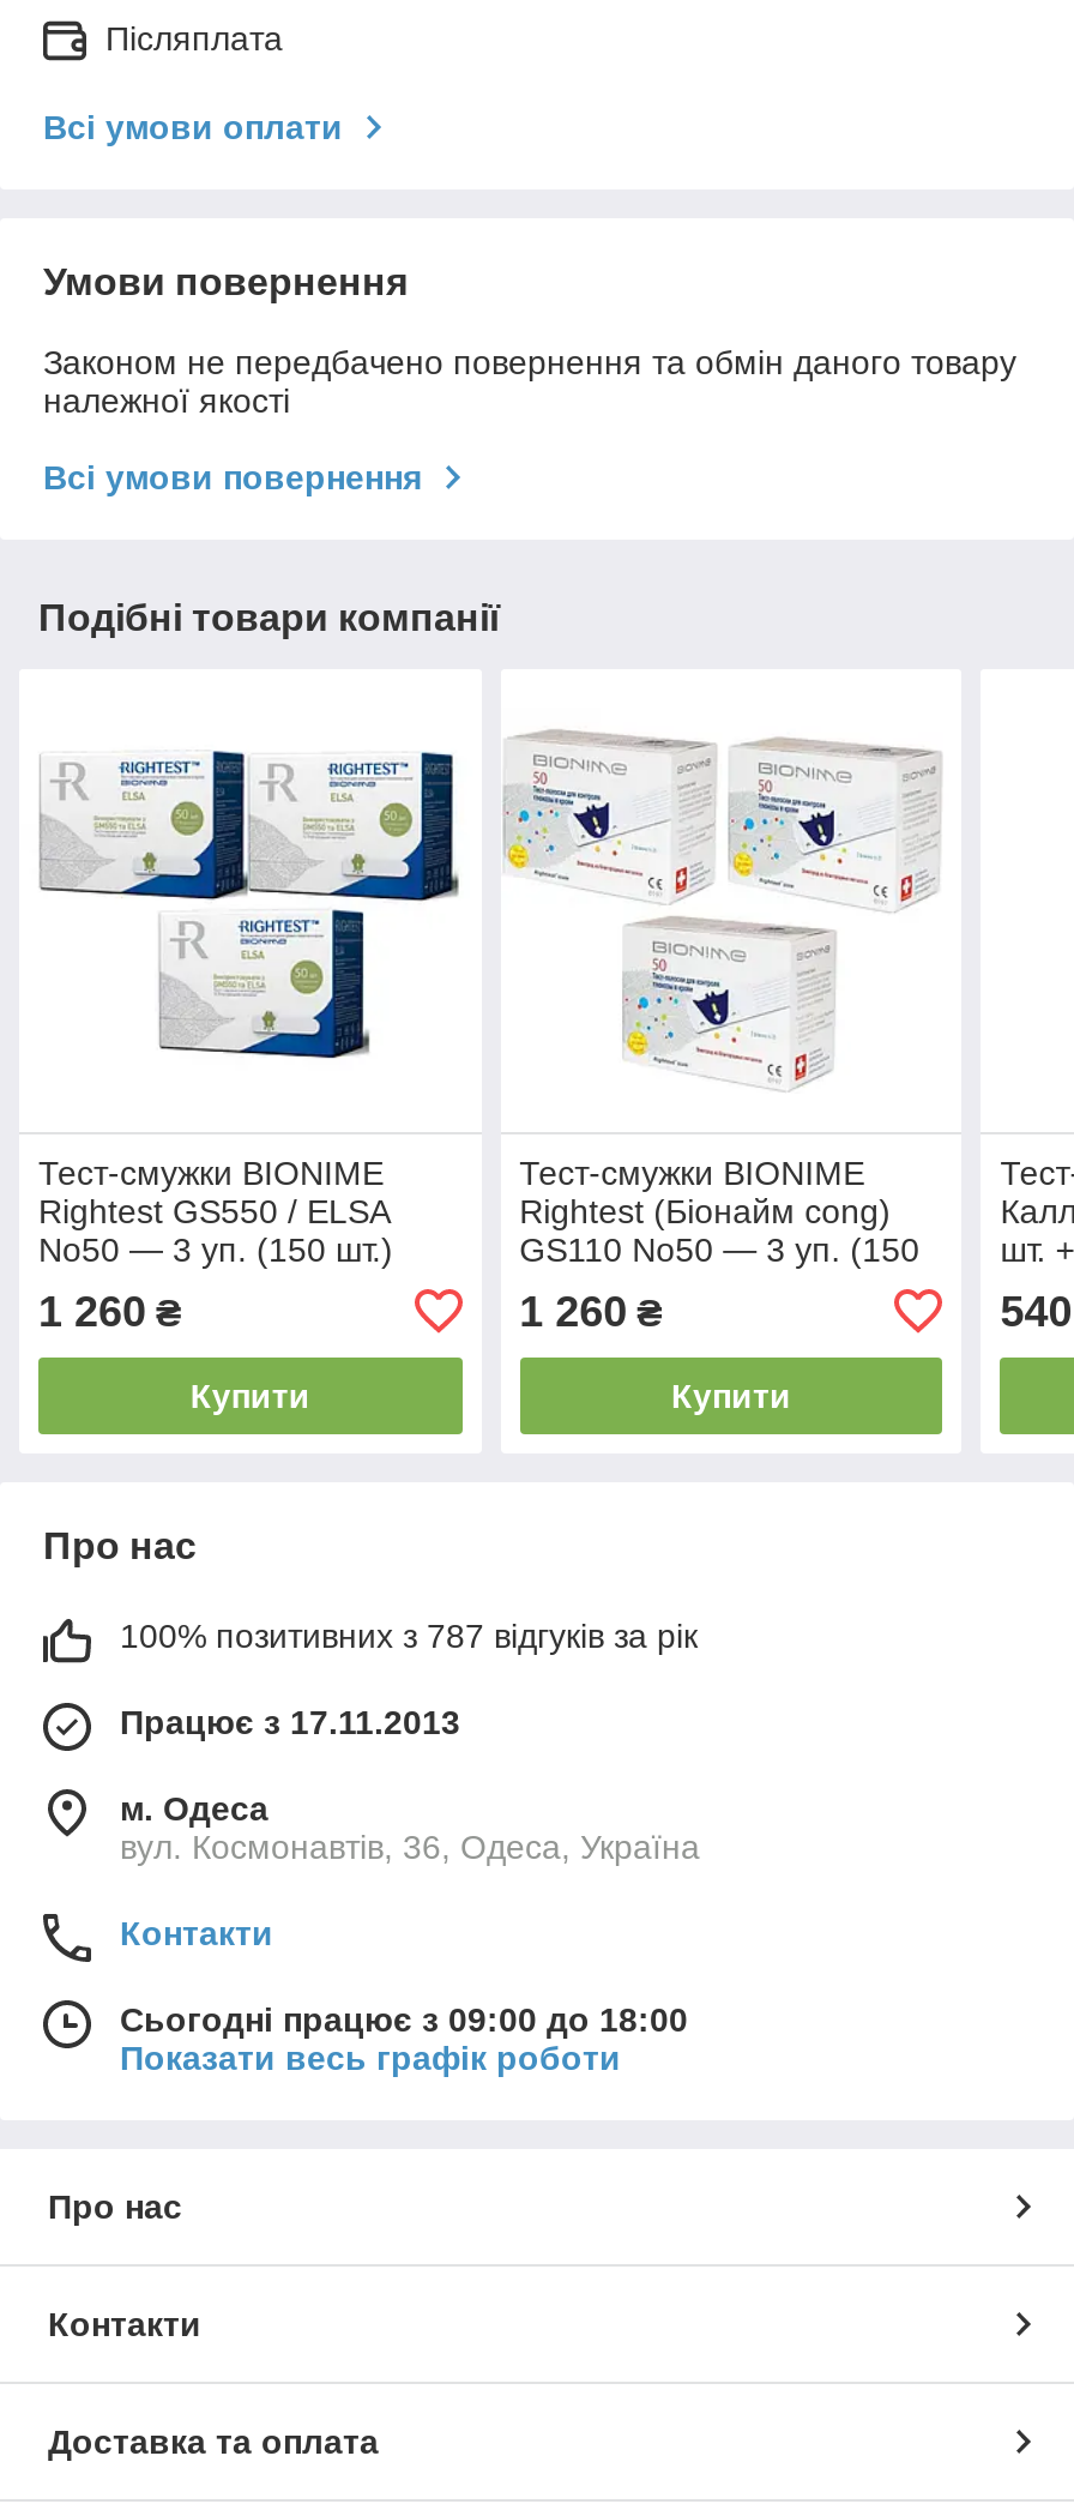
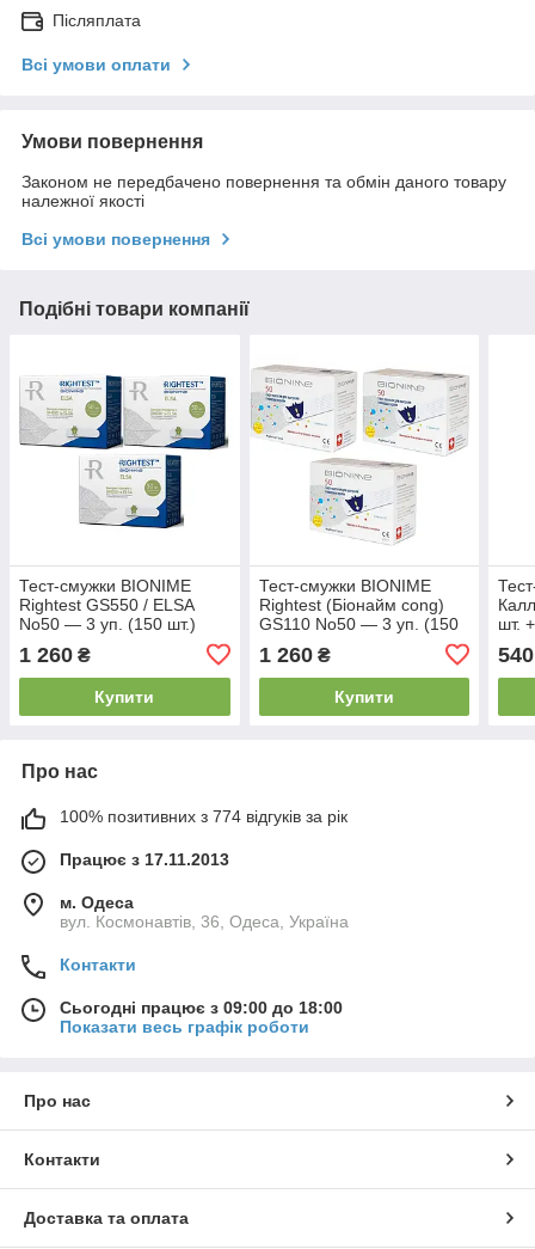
[120,1616,698,1654] 100% позитивних з 787 відгуків за рік -> [60,807,348,826] 100% позитивних з 774 відгуків за рік

